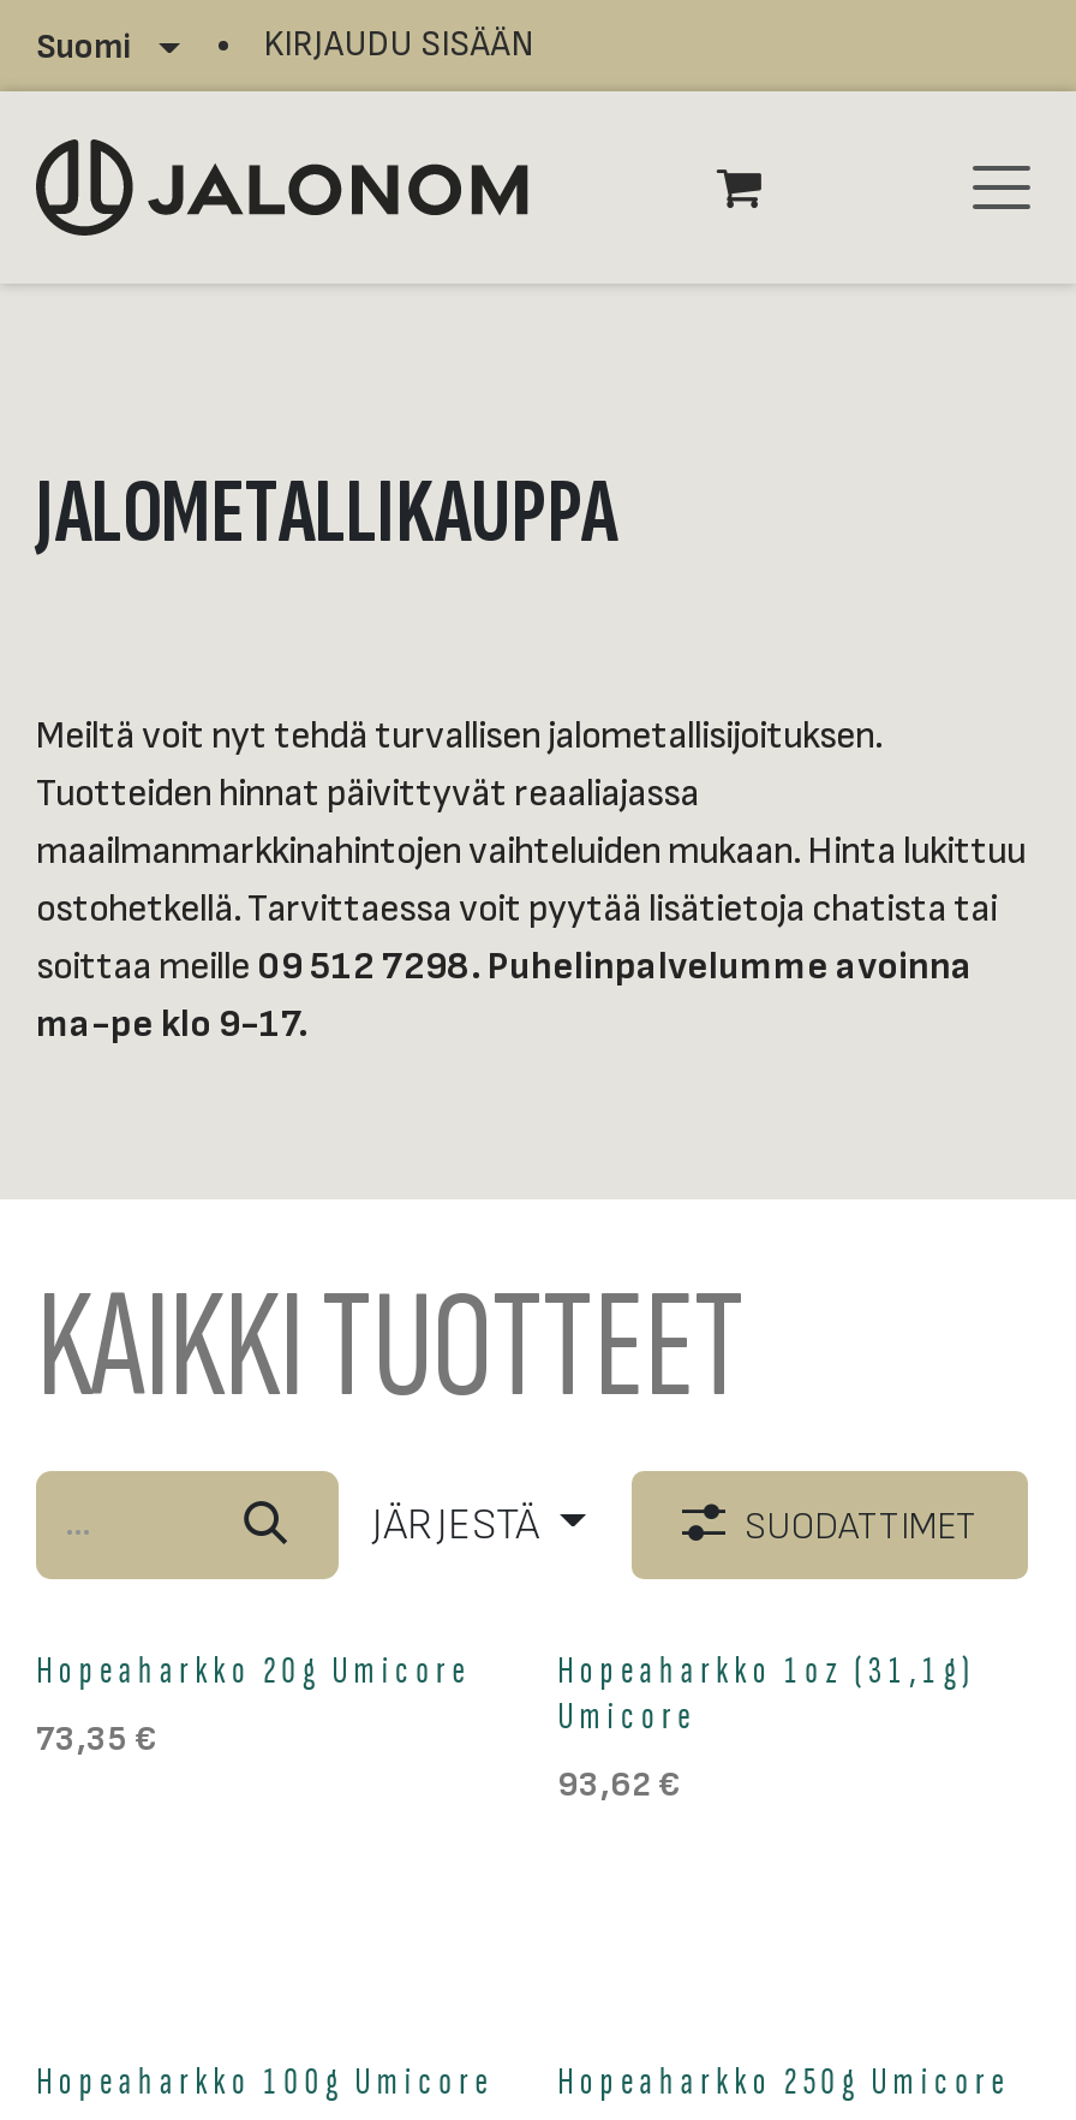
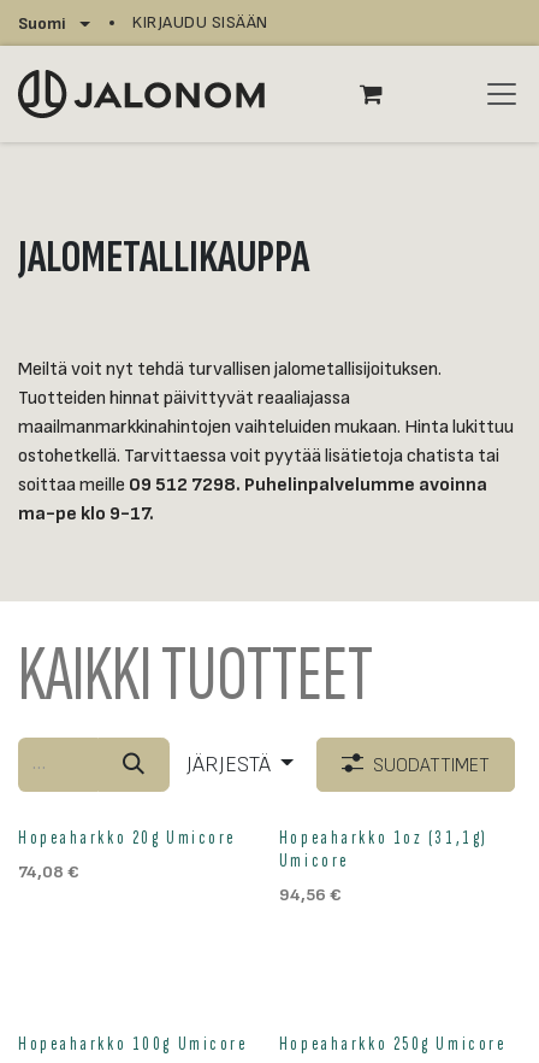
[36,1719,159,1759] 73,35 € -> [18,862,79,882] 74,08 €
[557,1764,682,1805] 93,62 € -> [279,885,342,905] 94,56 €

